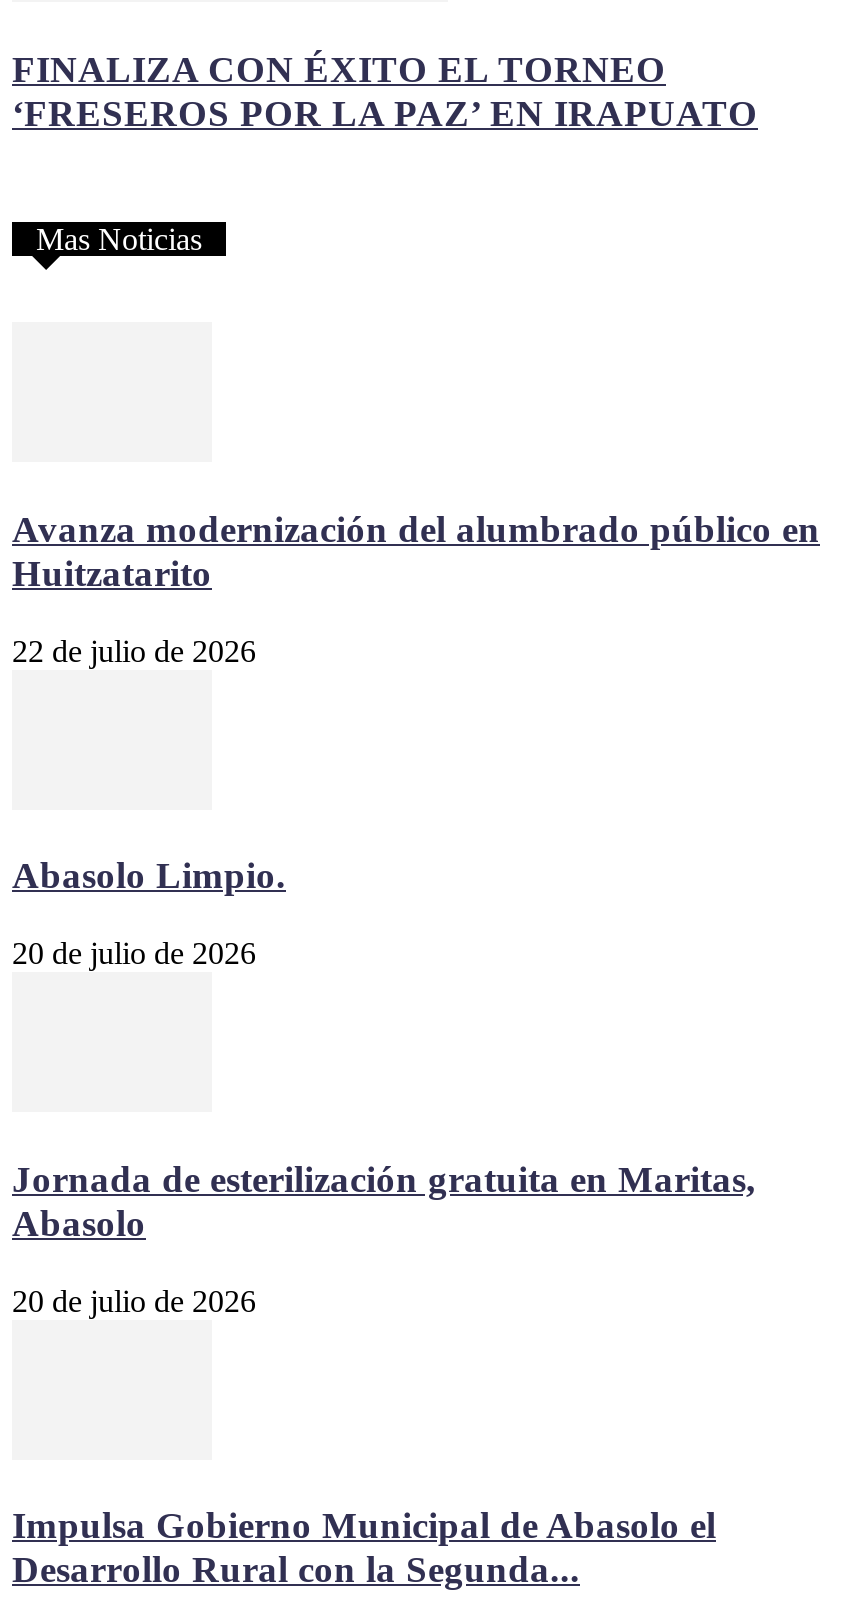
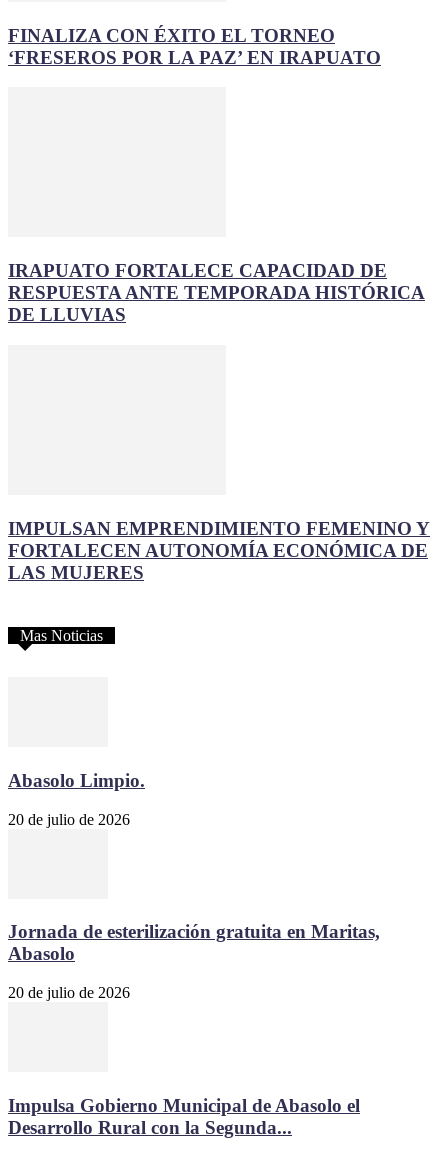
none -> [8,260,425,325] IRAPUATO FORTALECE CAPACIDAD DE | RESPUESTA ANTE TEMPORADA HISTÓRICA | DE LLUVIAS
none -> [8,518,430,583] IMPULSAN EMPRENDIMIENTO FEMENINO Y | FORTALECEN AUTONOMÍA ECONÓMICA DE | LAS MUJERES
moved [36,223,202,257] -> [20,627,103,644]: Mas Noticias
[12,508,820,668] Avanza modernización del alumbrado público en | Huitzatarito | 22 de julio de 2026 -> none

